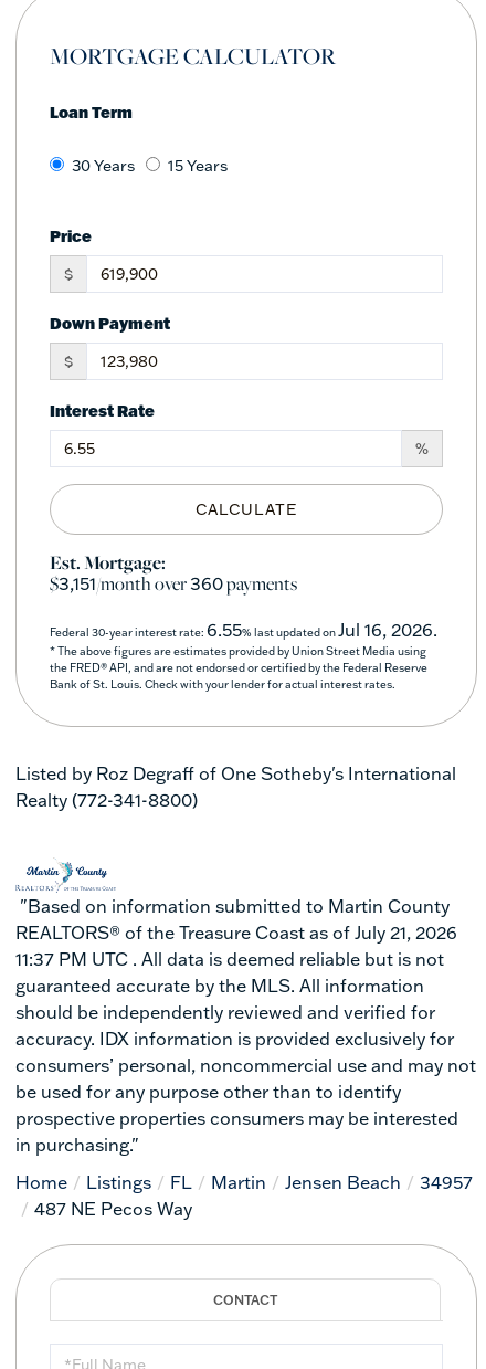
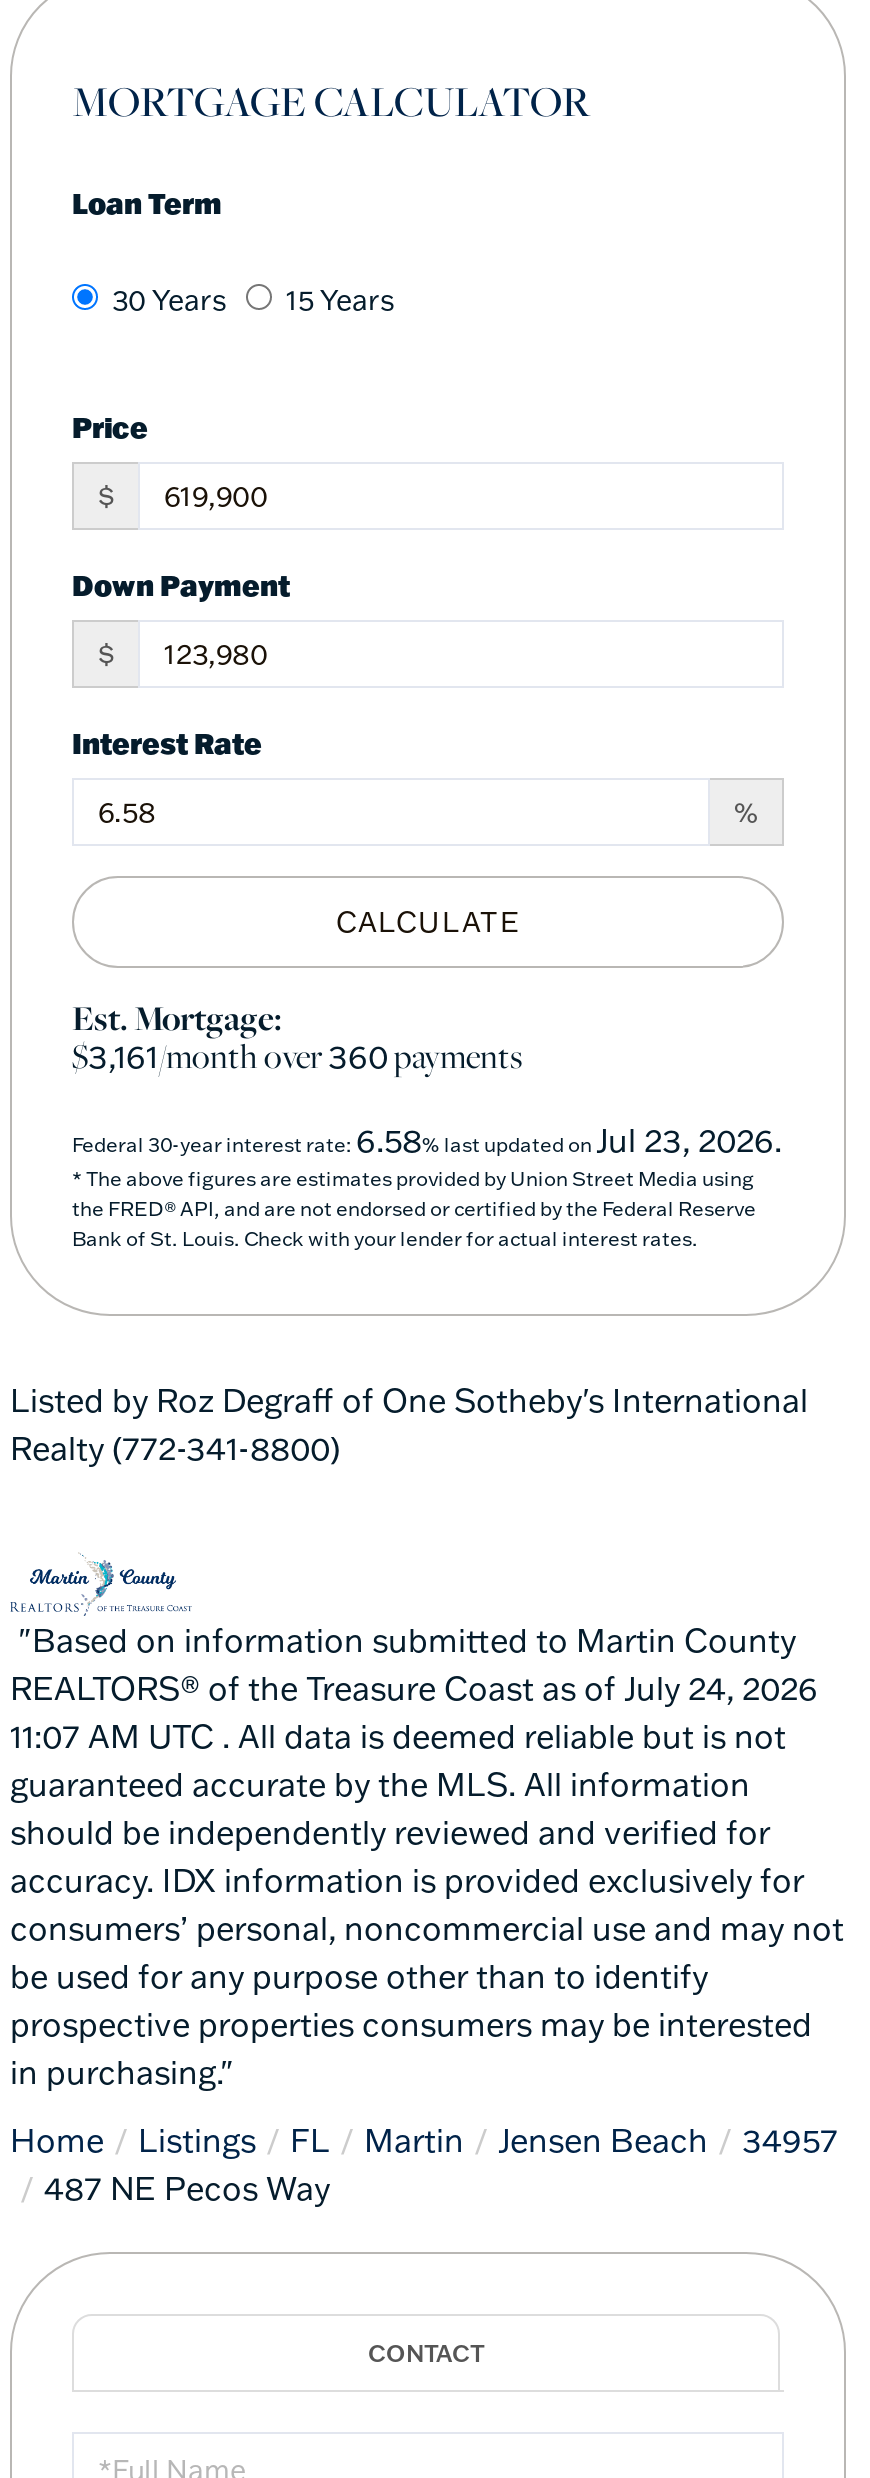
[50,571,297,595] $3,151/month over360payments -> [72,1033,522,1077] $3,161/month over360payments
[50,618,437,641] Federal 30-year interest rate: 6.55% last updated on Jul 16, 2026. -> [72,1119,782,1159] Federal 30-year interest rate: 6.58% last updated on Jul 23, 2026.
[15,921,457,943] REALTORS® of the Treasure Coast as of July 21, 2026 -> [10,1667,818,1707] REALTORS® of the Treasure Coast as of July 24, 2026
[15,948,444,970] 11:37 PM UTC . All data is deemed reliable but is not -> [10,1715,786,1755] 11:07 AM UTC . All data is deemed reliable but is not

